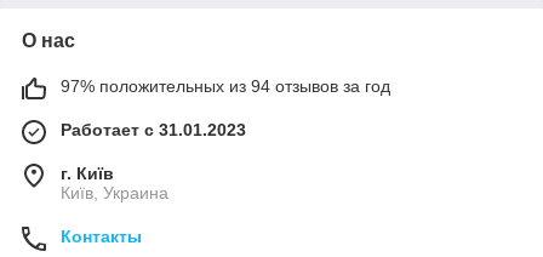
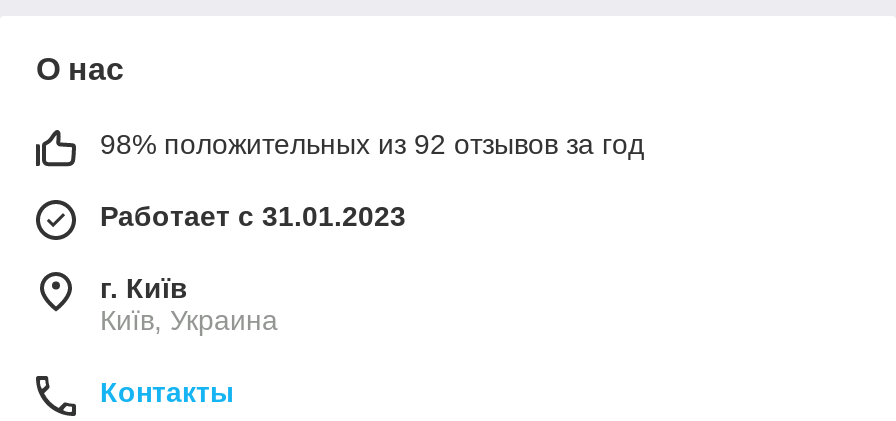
[61,76,390,96] 97% положительных из 94 отзывов за год -> [100,128,644,160] 98% положительных из 92 отзывов за год

